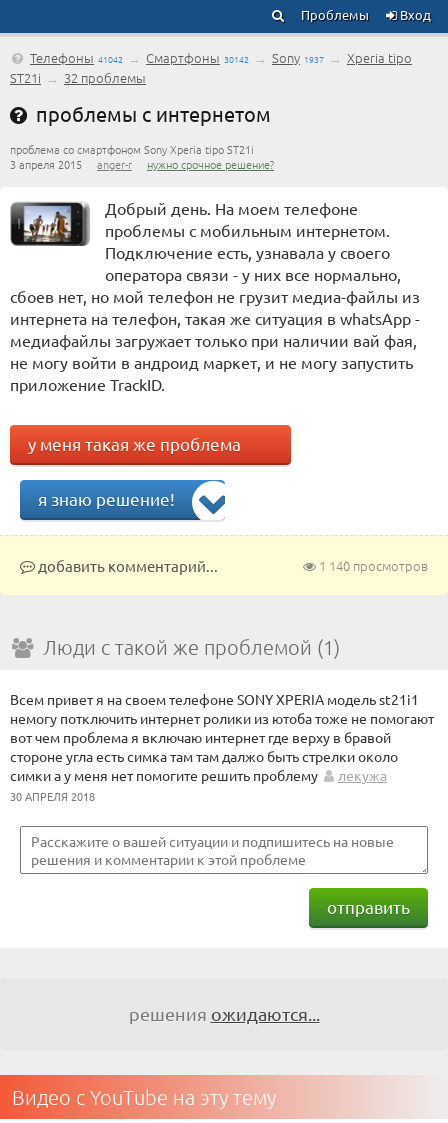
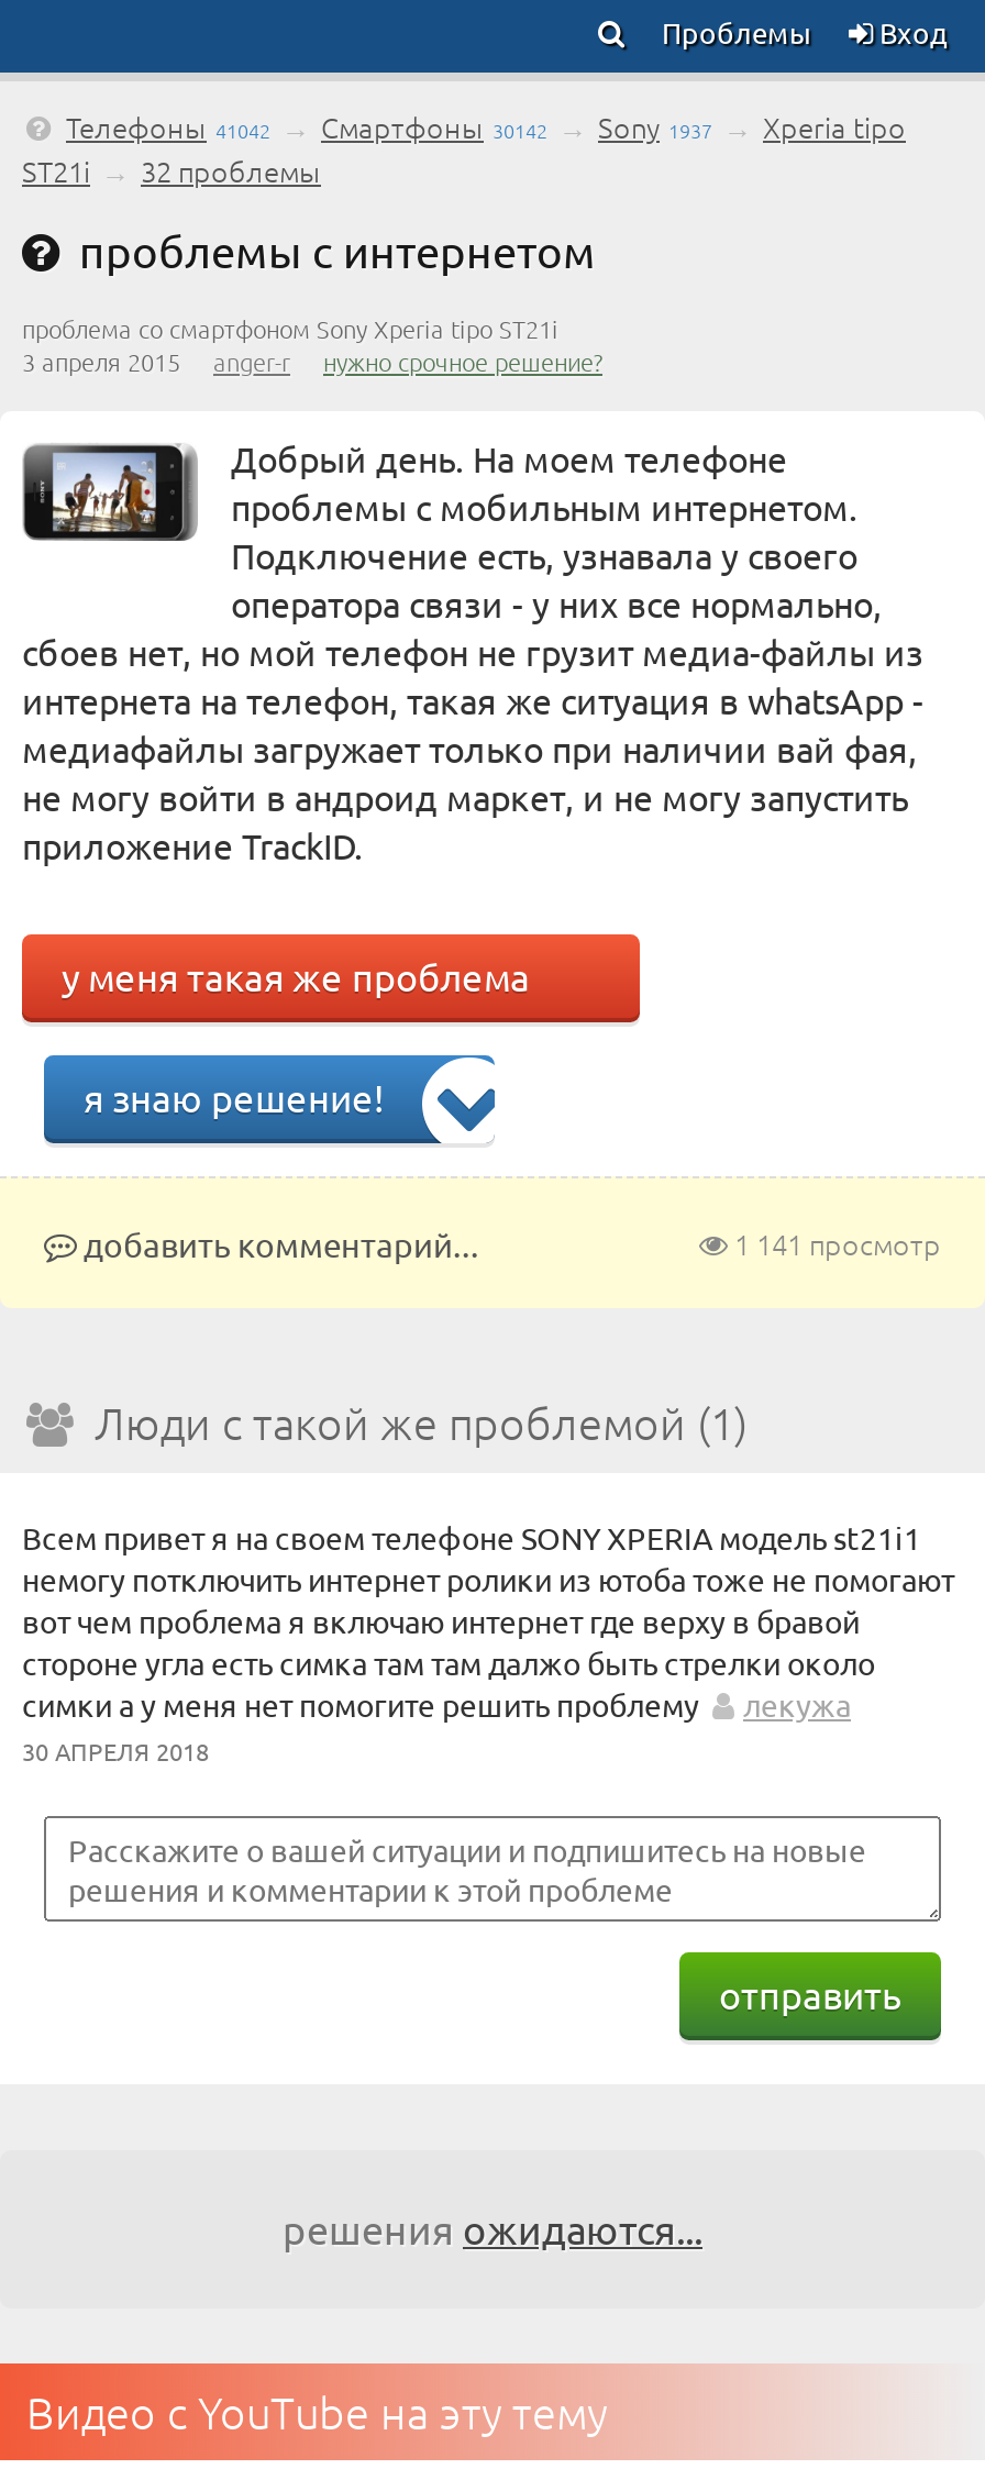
[316,556,428,575] 1 140 просмотров -> [728,1222,941,1264] 1 141 просмотр

